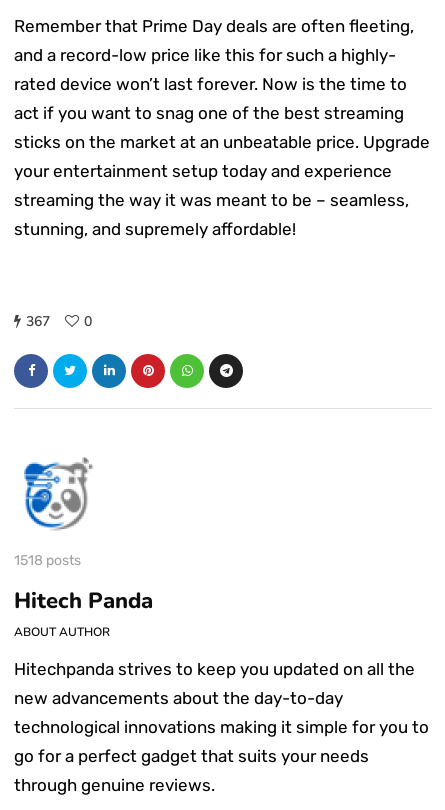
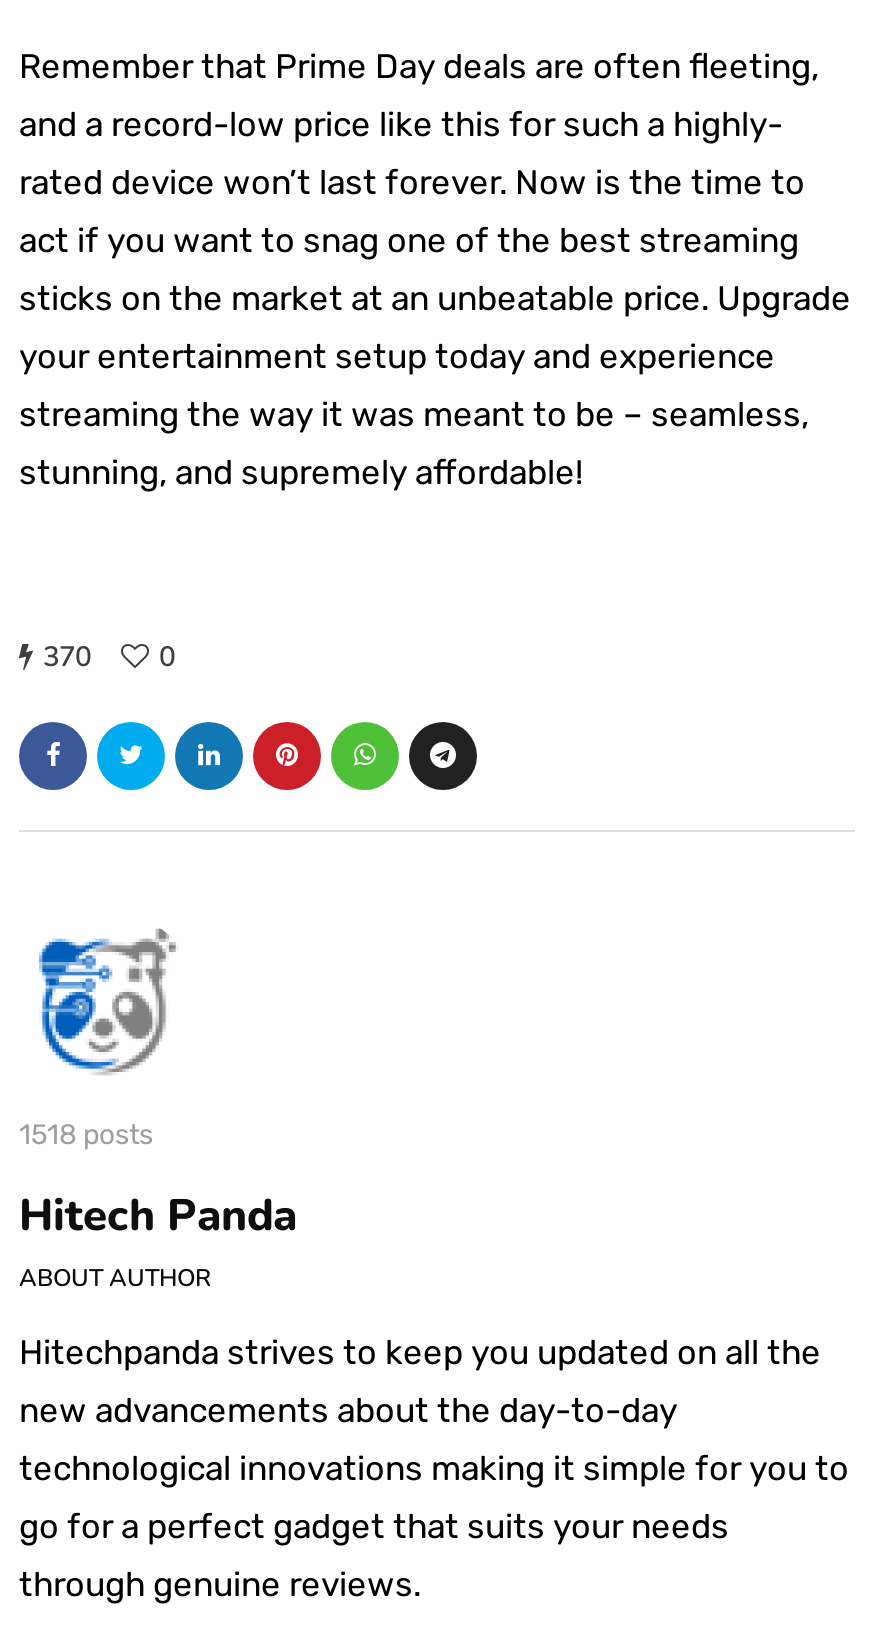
[26,312,92,331] 367 0 -> [43,637,175,675] 370 0

